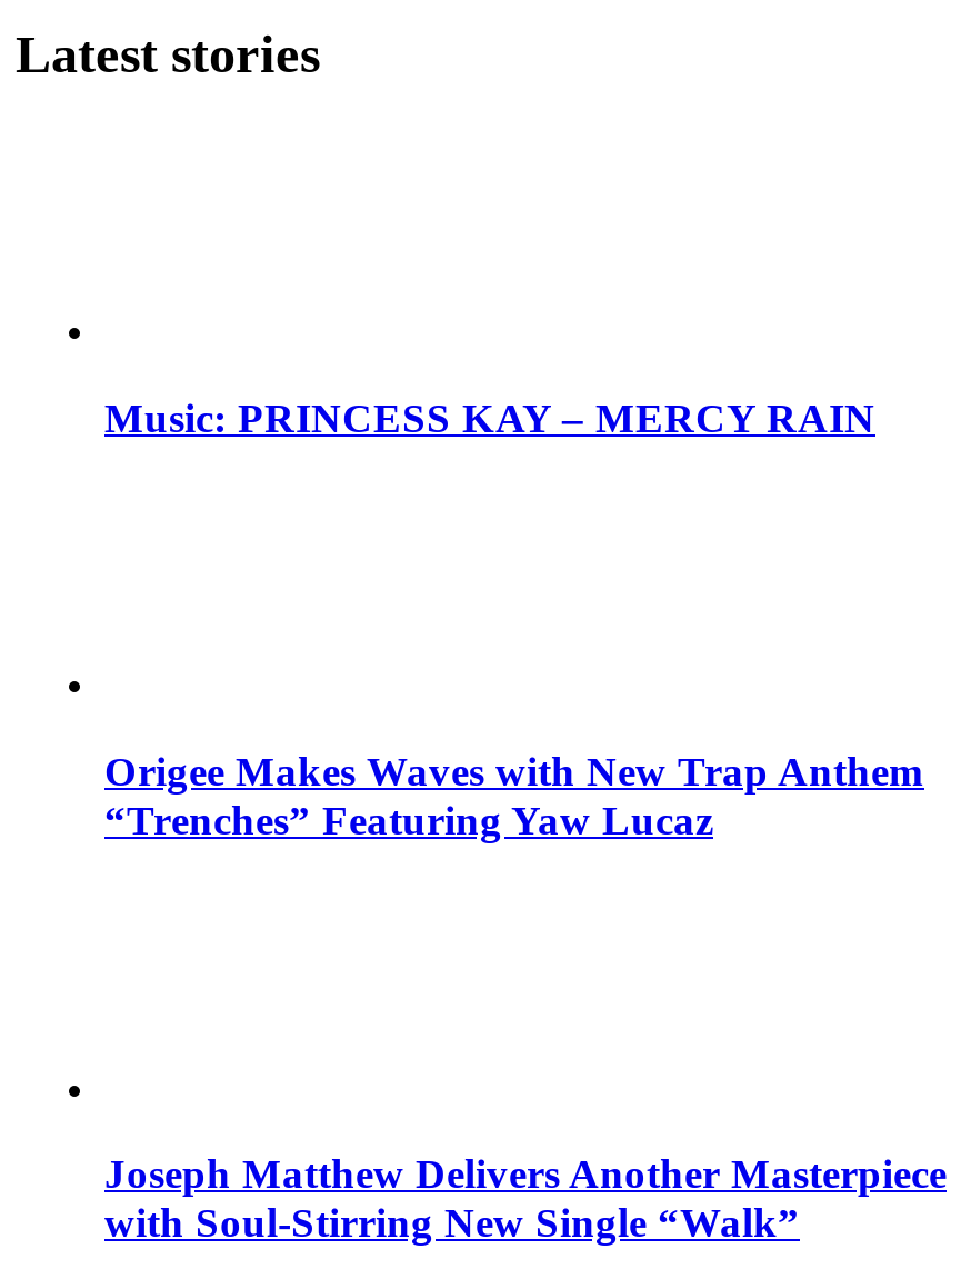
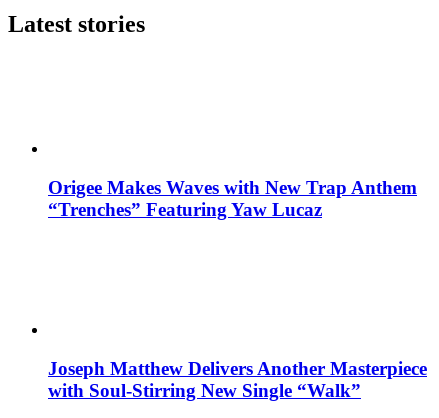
[104,393,875,440] Music: PRINCESS KAY – MERCY RAIN -> none

